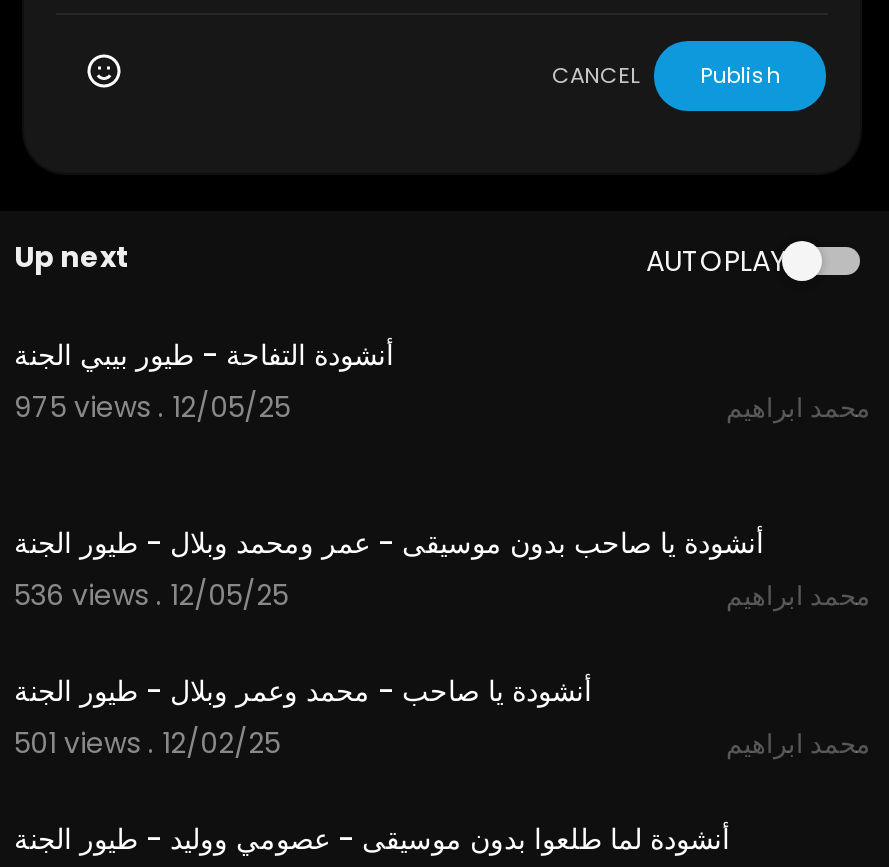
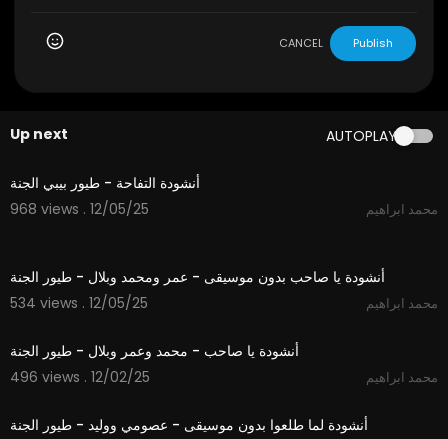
[14,387,290,427] 975 views . 12/05/25 -> [10,199,149,219] 968 views . 12/05/25
[14,575,288,615] 536 views . 12/05/25 -> [10,293,148,313] 534 views . 12/05/25
[14,723,280,763] 501 views . 12/02/25 -> [10,367,150,387] 496 views . 12/02/25

